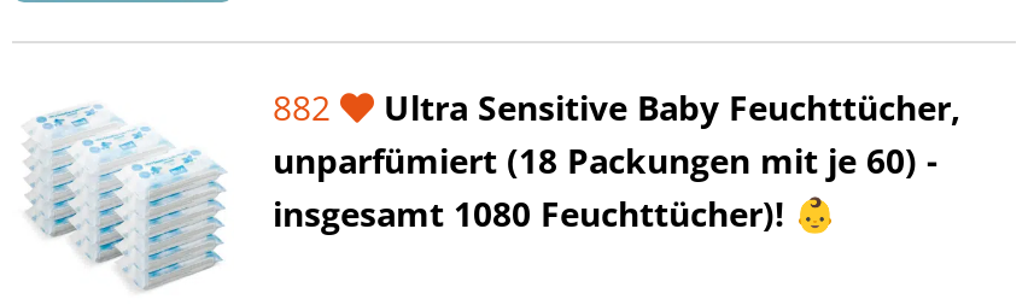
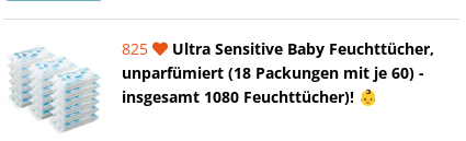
[273,85,960,131] 882 Ultra Sensitive Baby Feuchttücher, -> [122,39,434,59] 825 Ultra Sensitive Baby Feuchttücher,

